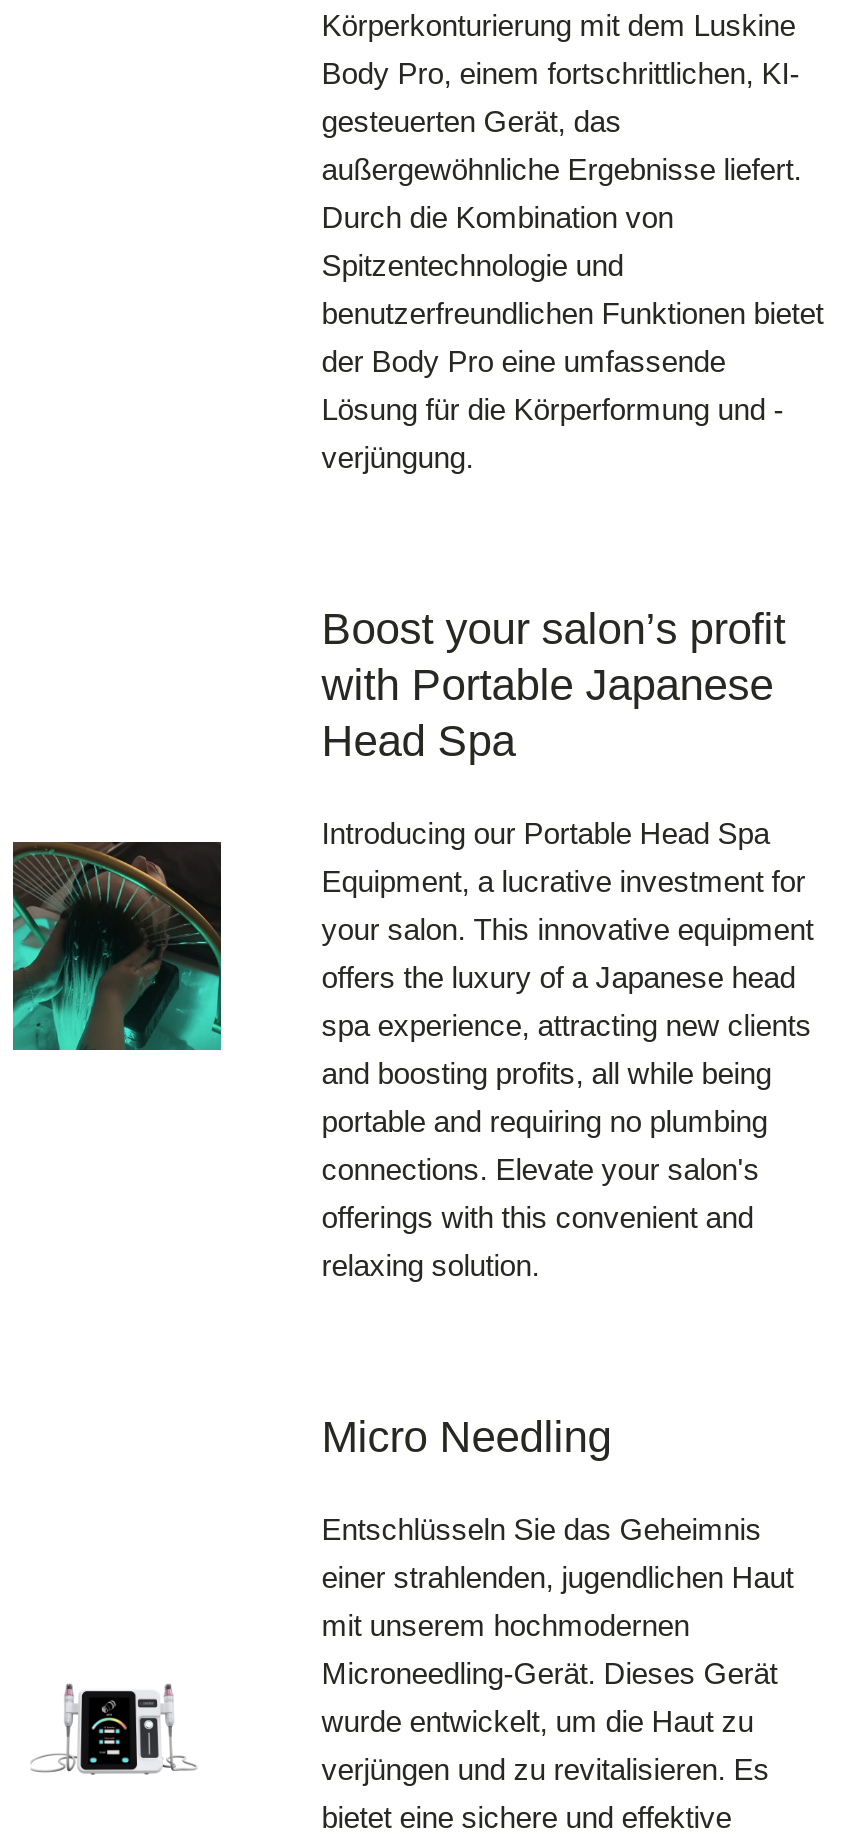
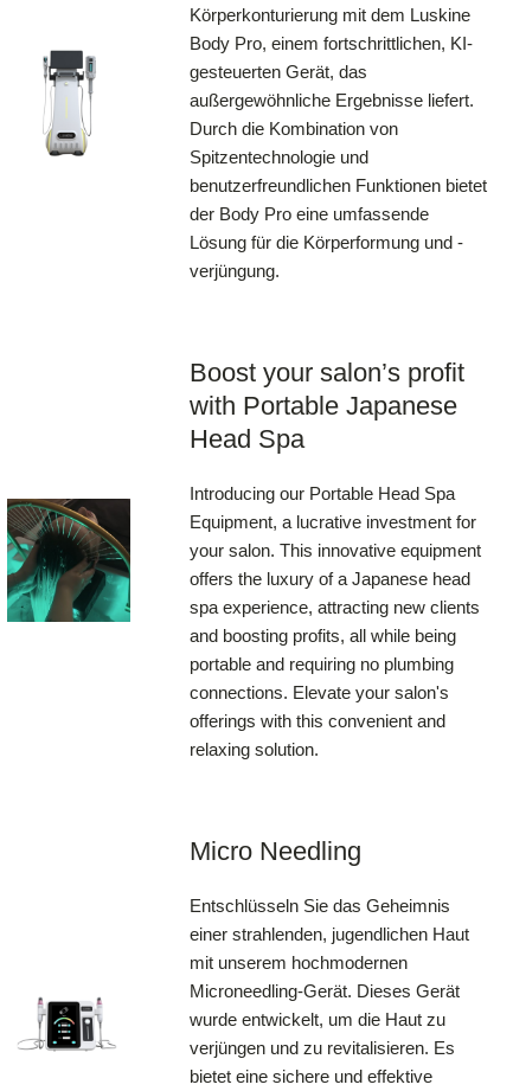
none -> [43,50,96,158] [image]

